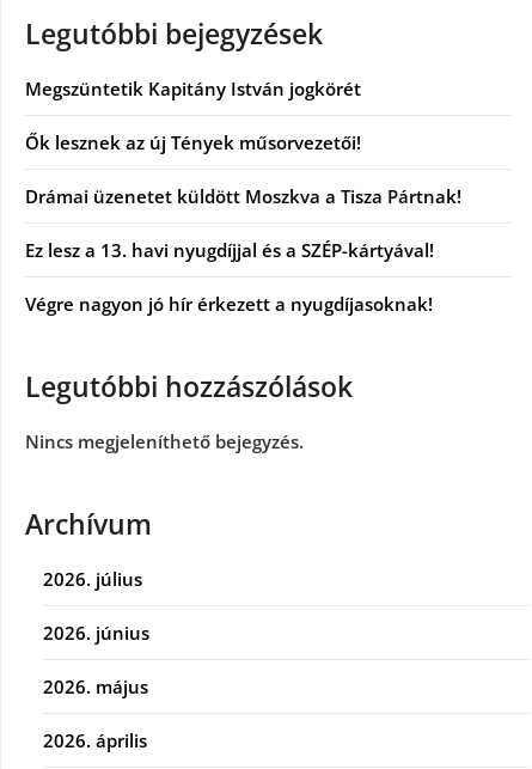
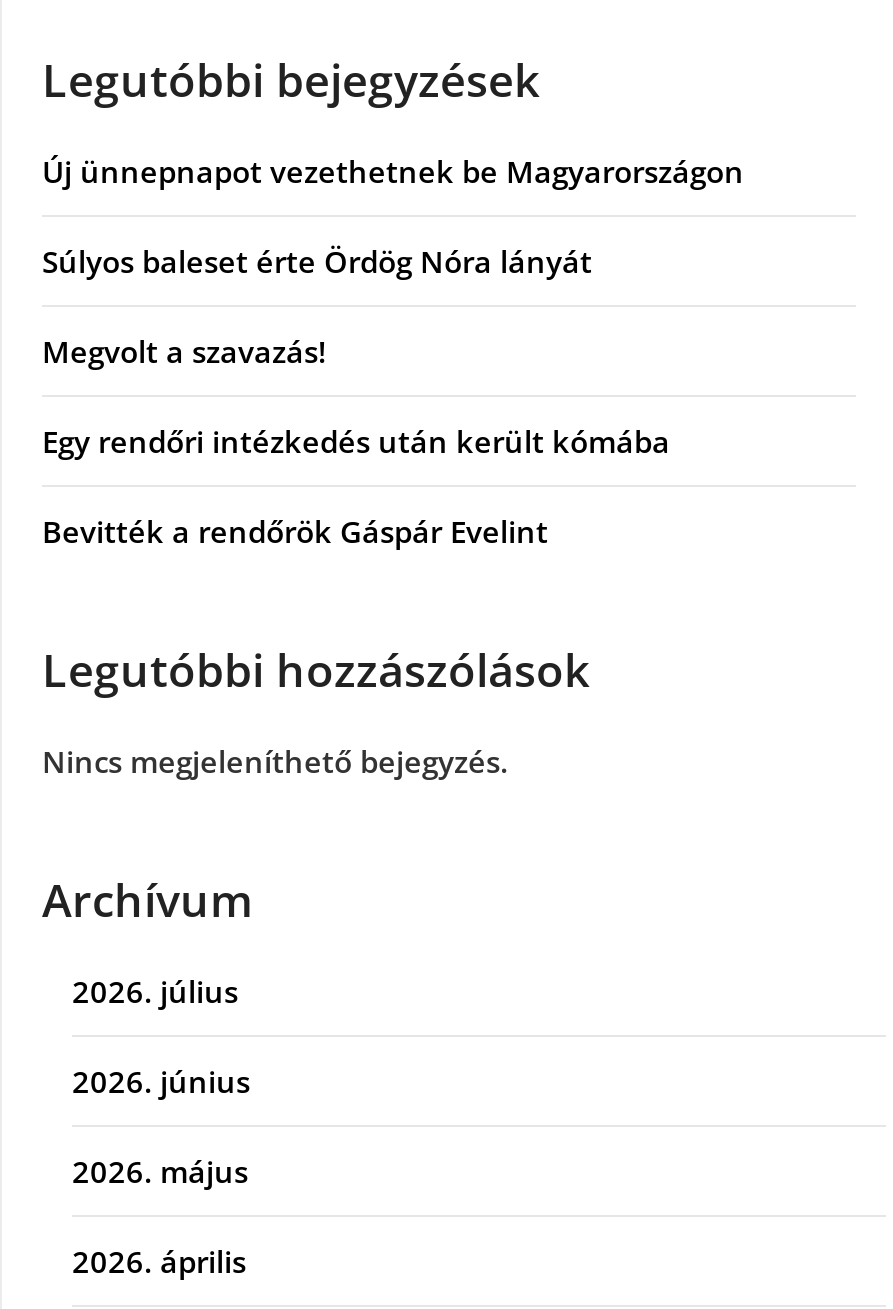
[25,76,361,100] Megszüntetik Kapitány István jogkörét -> [42,151,744,191] Új ünnepnapot vezethetnek be Magyarországon
[25,130,361,154] Ők lesznek az új Tények műsorvezetői! -> [42,241,592,281] Súlyos baleset érte Ördög Nóra lányát
[25,184,461,208] Drámai üzenetet küldött Moszkva a Tisza Pártnak! -> [42,331,326,371] Megvolt a szavazás!
[25,238,434,262] Ez lesz a 13. havi nyugdíjjal és a SZÉP-kártyával! -> [42,421,670,461] Egy rendőri intézkedés után került kómába
[25,292,433,315] Végre nagyon jó hír érkezett a nyugdíjasoknak! -> [42,511,548,551] Bevitték a rendőrök Gáspár Evelint

